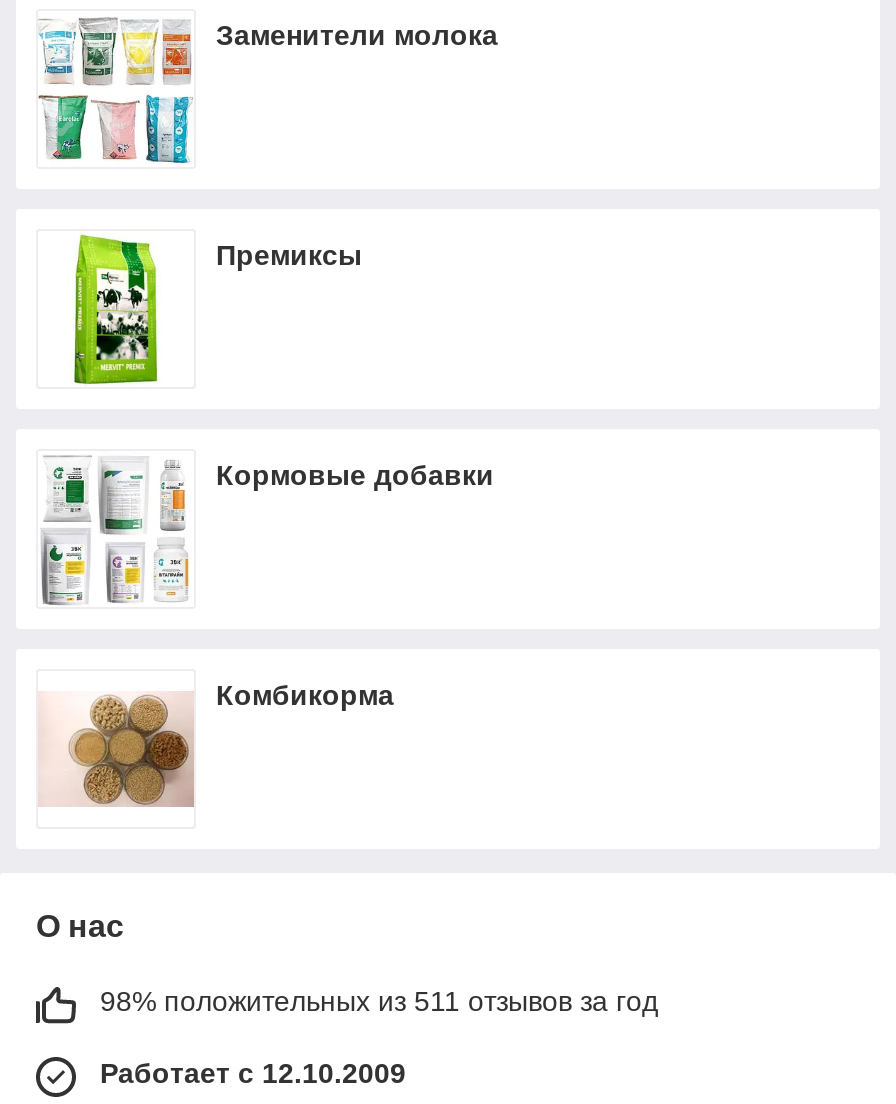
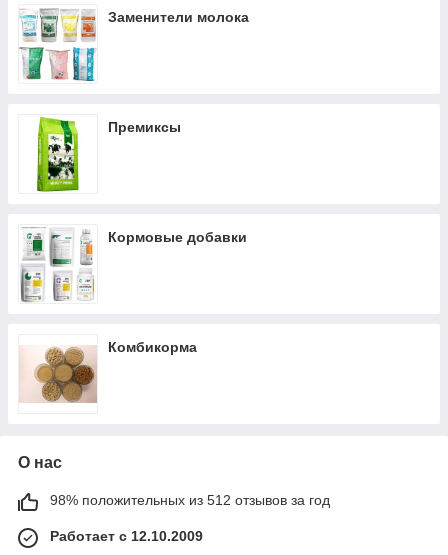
[100,985,658,1017] 98% положительных из 511 отзывов за год -> [50,492,330,508] 98% положительных из 512 отзывов за год

